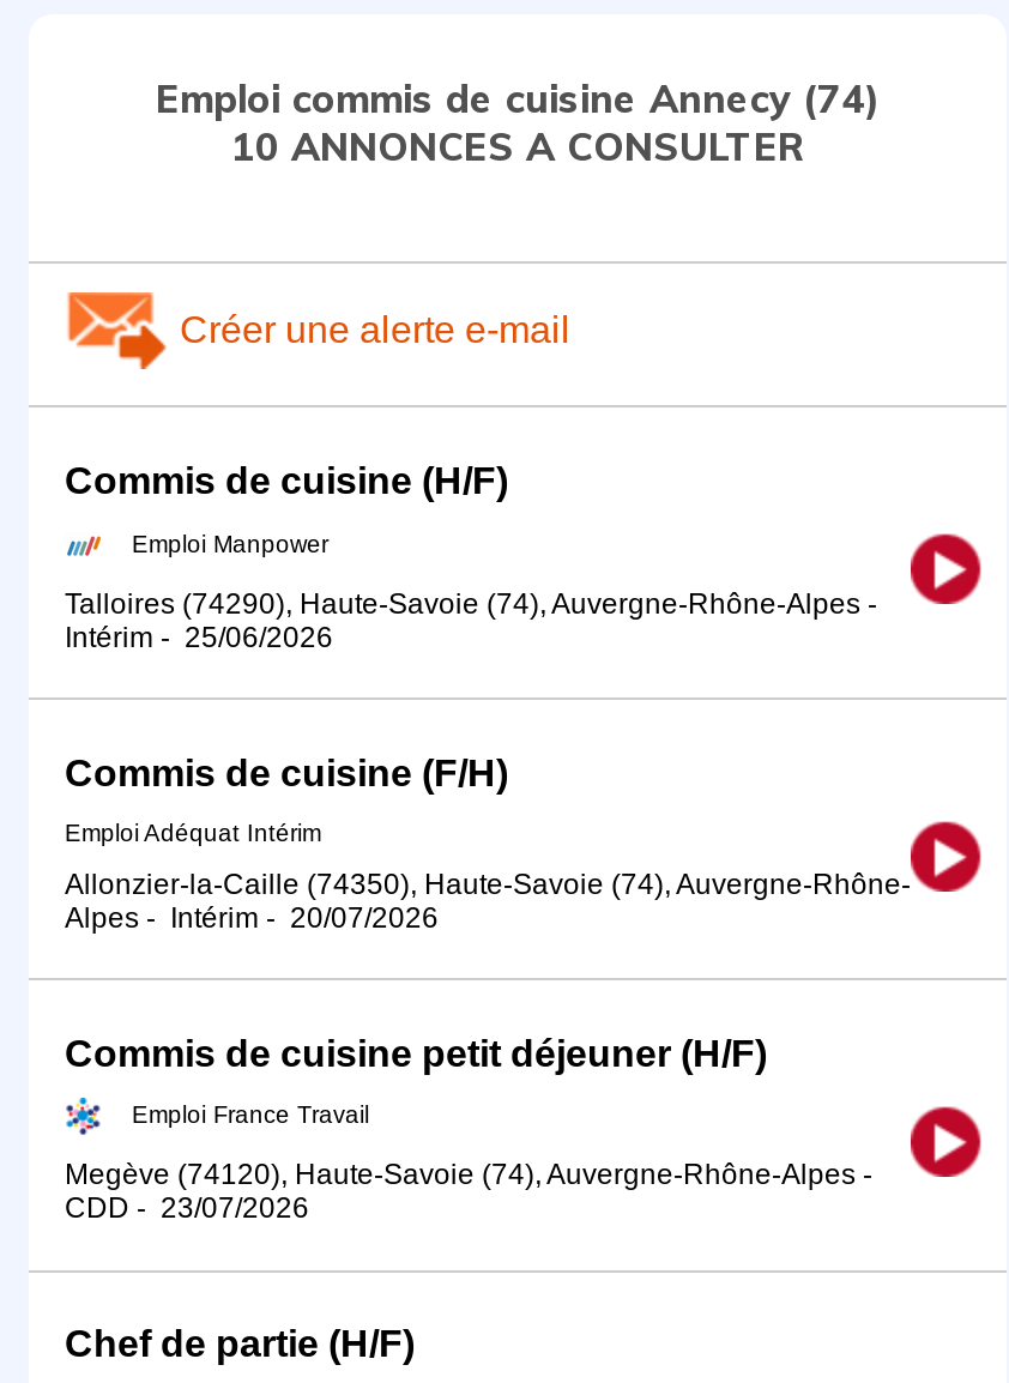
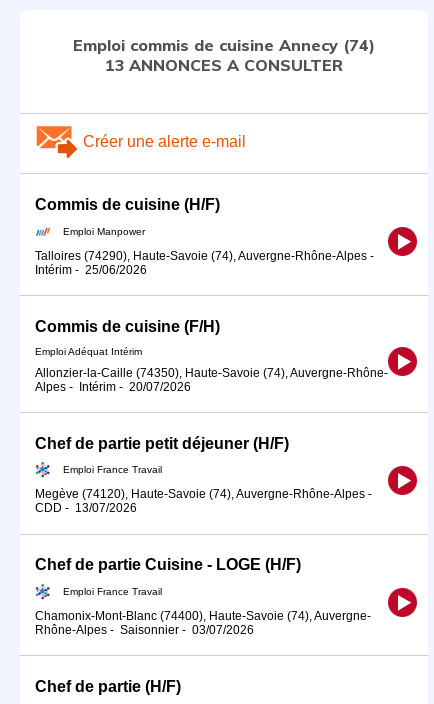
[231,122,804,170] 10 ANNONCES A CONSULTER -> [105,55,343,75] 13 ANNONCES A CONSULTER
[65,1032,767,1073] Commis de cuisine petit déjeuner (H/F) -> [35,435,289,452] Chef de partie petit déjeuner (H/F)
[65,1192,309,1225] CDD - 23/07/2026 -> [35,501,371,637] CDD - 13/07/2026 | Chef de partie Cuisine - LOGE (H/F) | Emploi France Travail | Chamonix-Mont-Blanc (74400), Haute-Savoie (74), Auvergne- | Rhône-Alpes - Saisonnier - 03/07/2026

